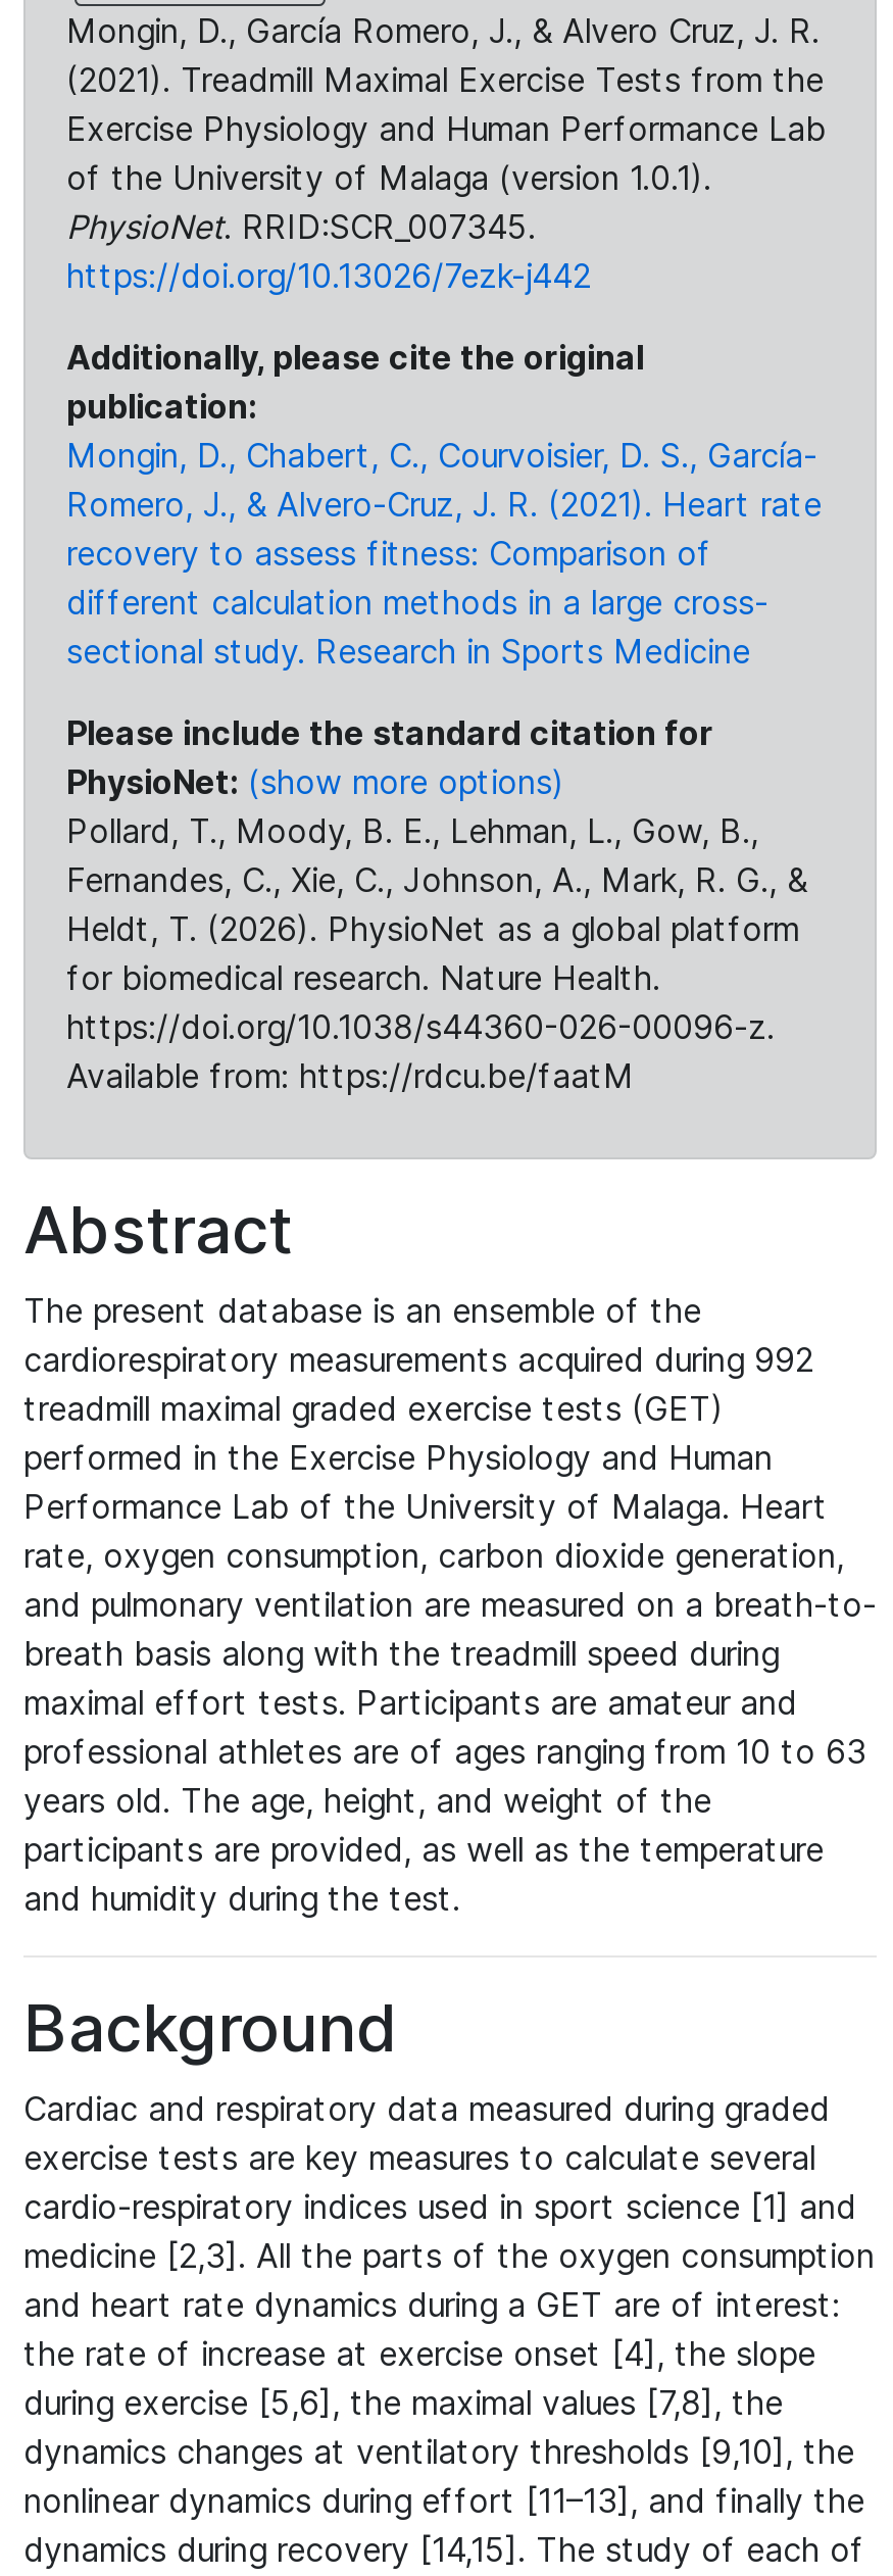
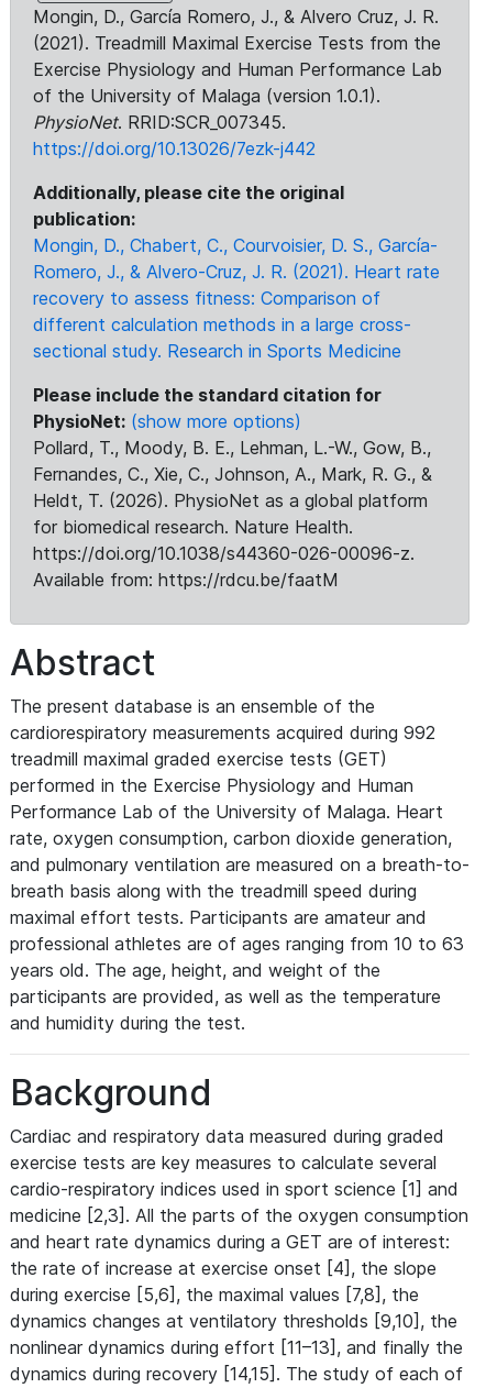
[66,810,758,851] Pollard, T., Moody, B. E., Lehman, L., Gow, B., -> [33,437,431,459] Pollard, T., Moody, B. E., Lehman, L.-W., Gow, B.,

